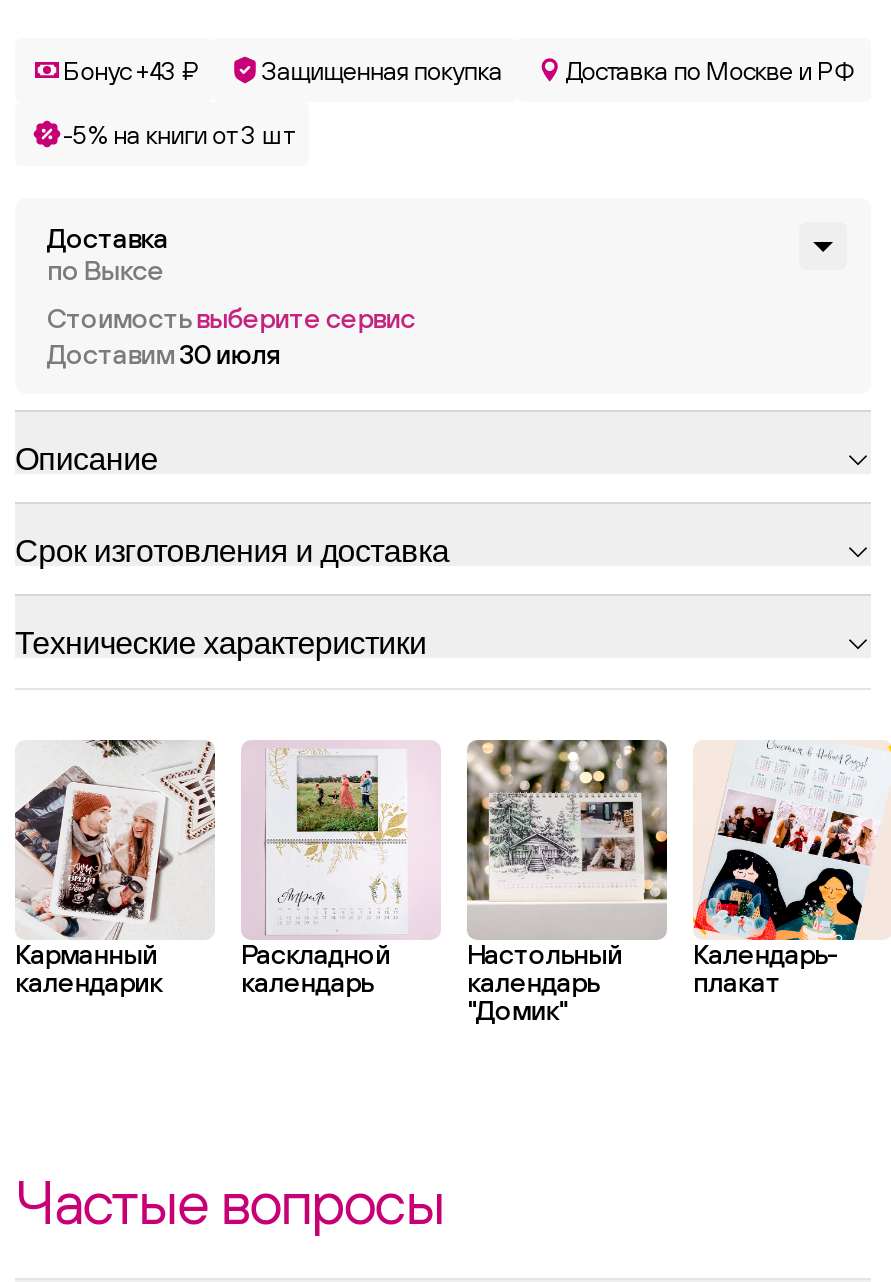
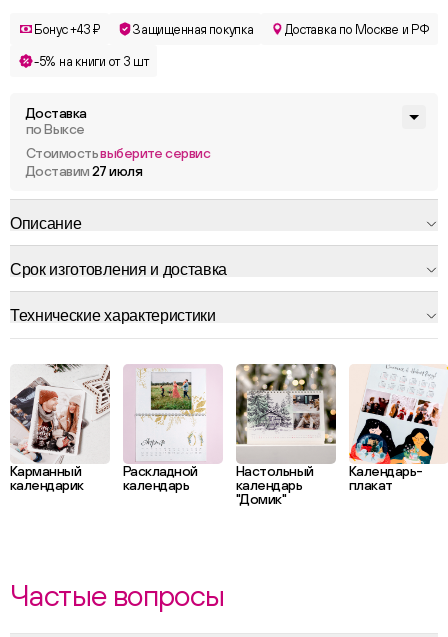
[47,338,281,370] Доставим 30 июля -> [26,163,142,179] Доставим 27 июля

